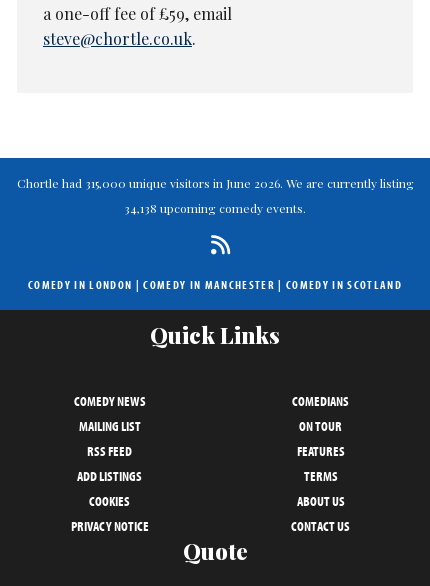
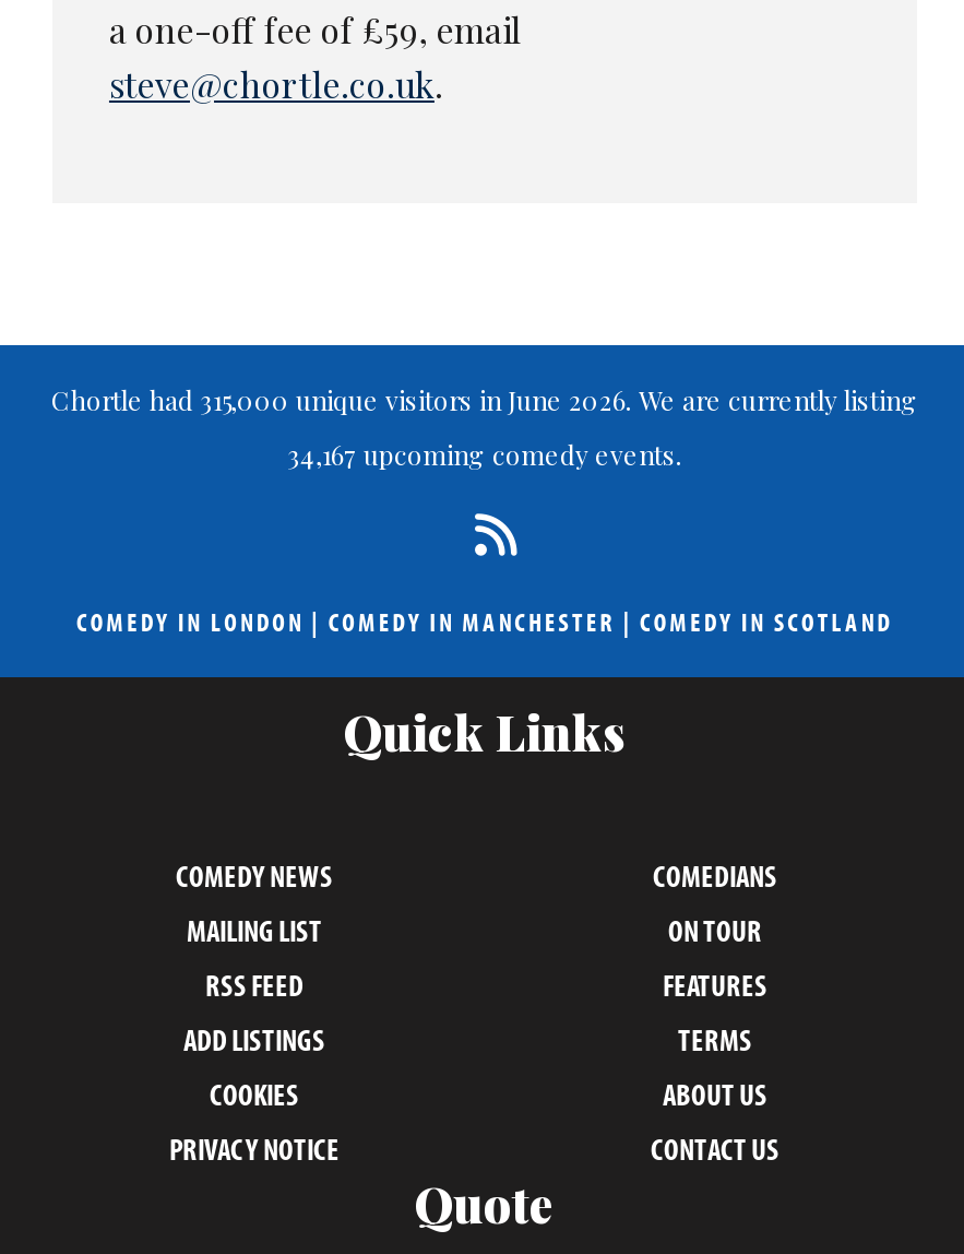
[124,200,306,216] 34,138 upcoming comedy events. -> [287,437,682,472] 34,167 upcoming comedy events.

